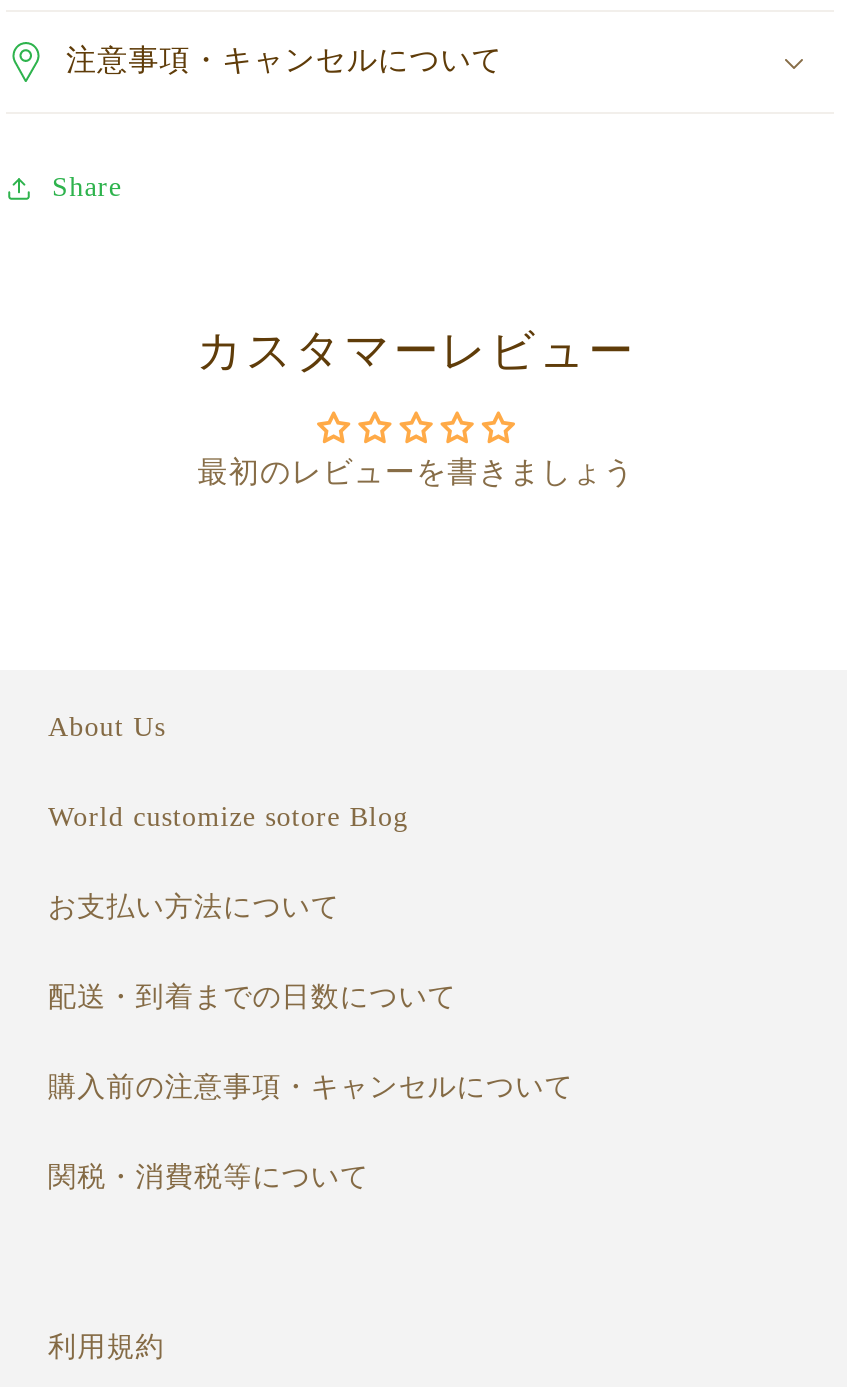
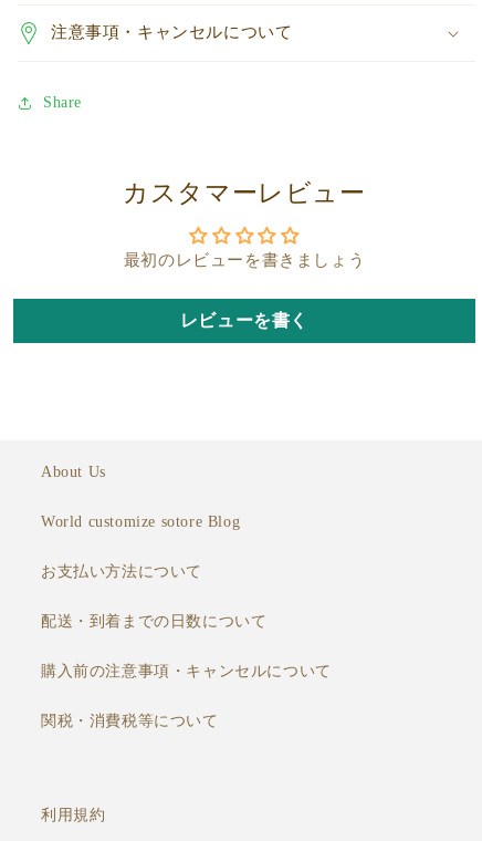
none -> [180,311,309,330] レビューを書く

